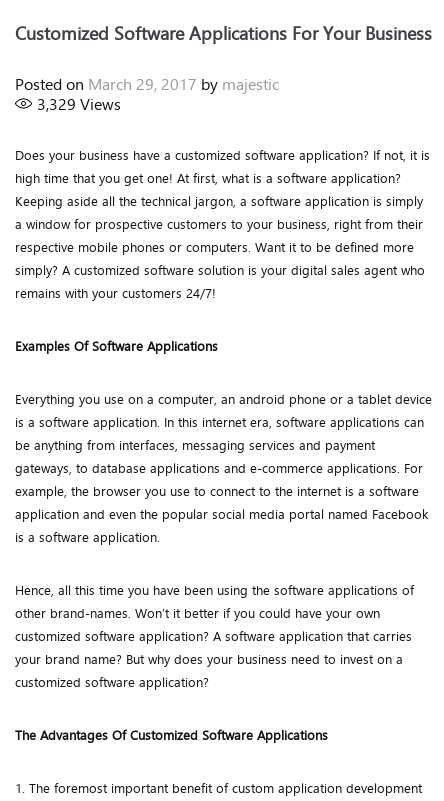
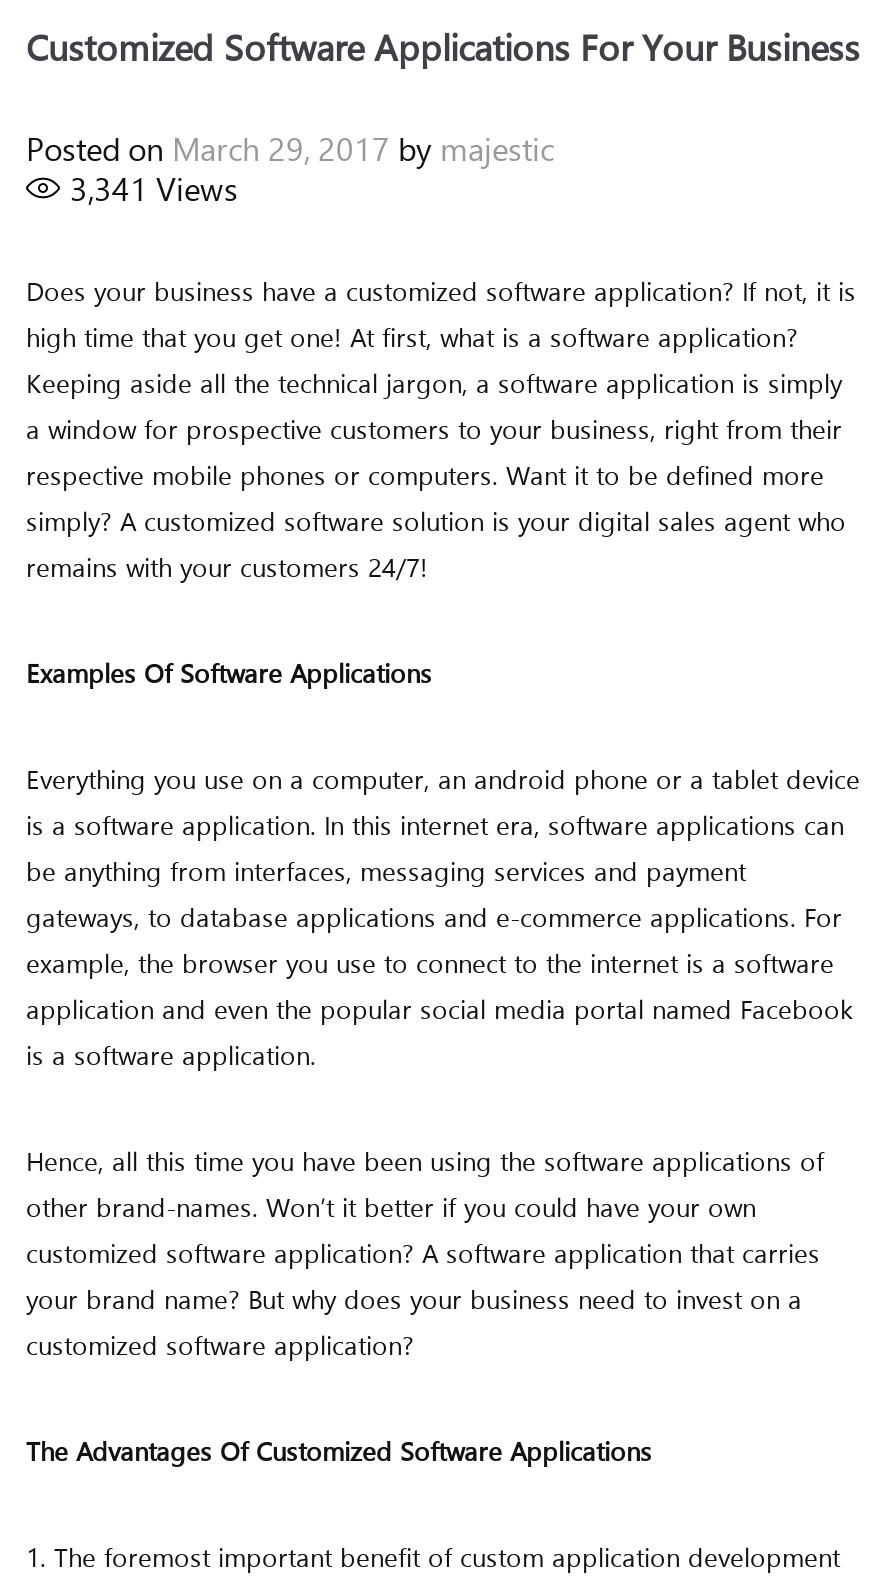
[37,92,121,115] 3,329 Views -> [70,165,238,211] 3,341 Views

